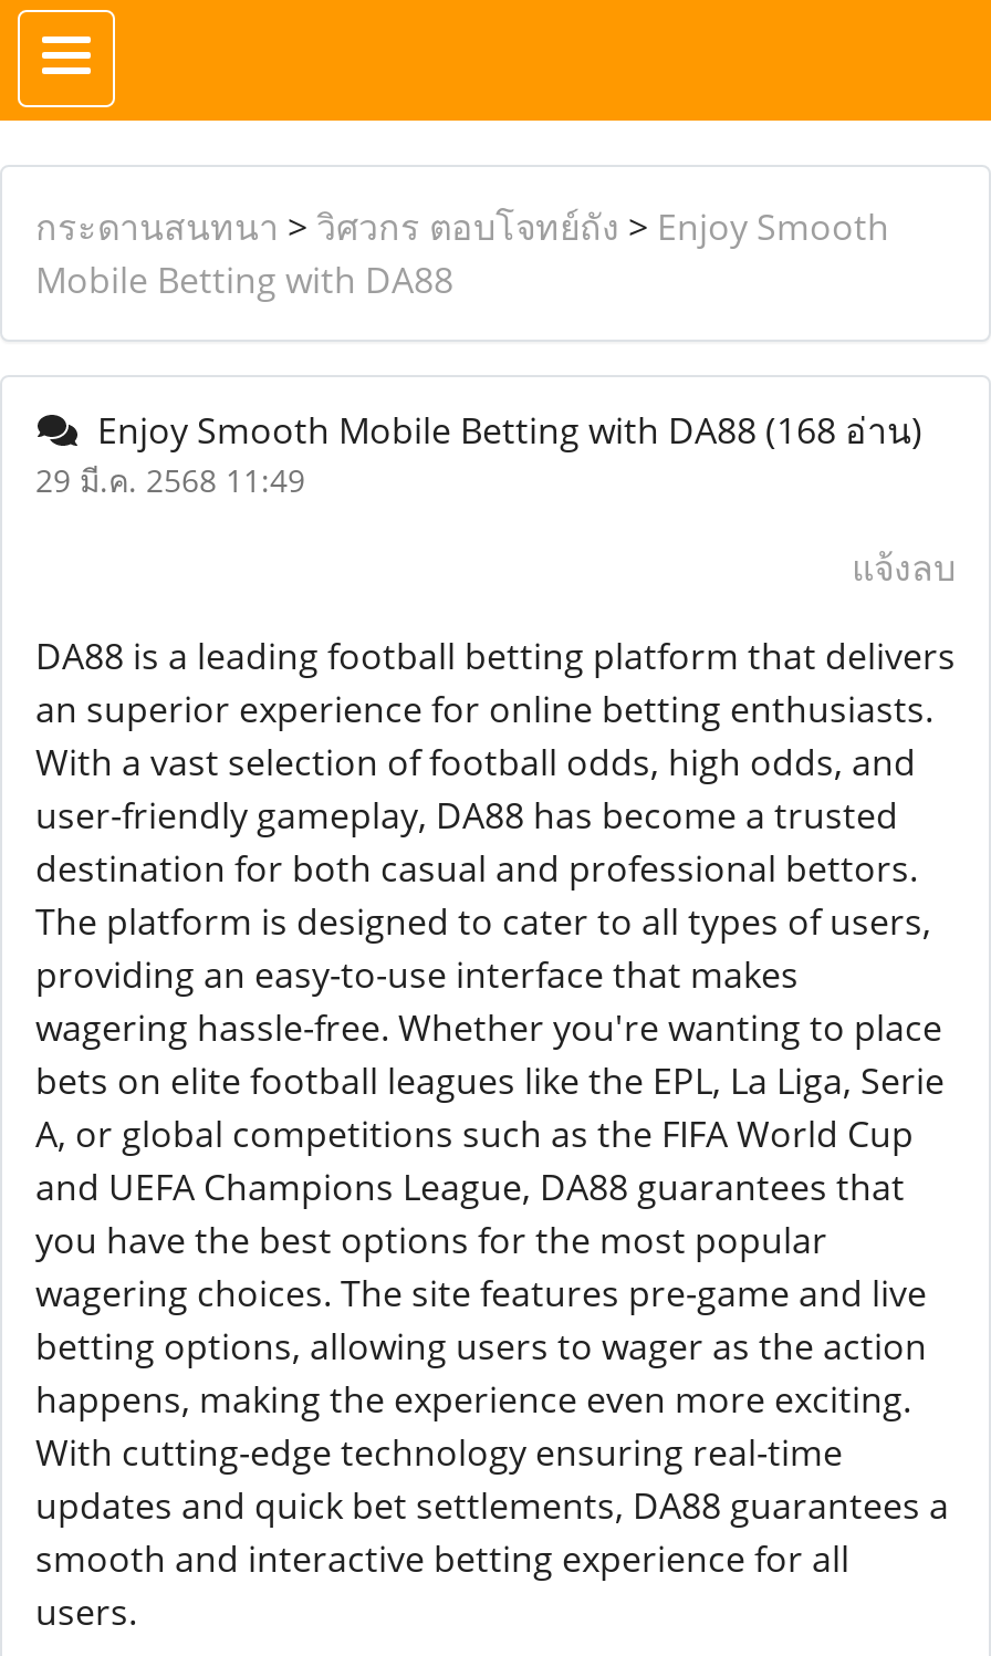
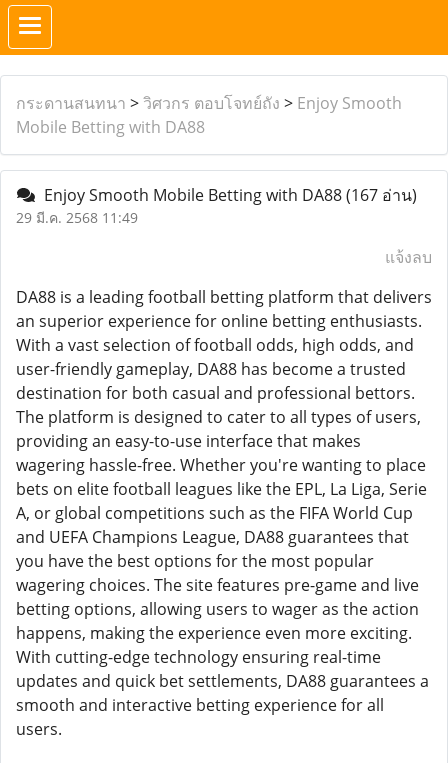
[80,406,922,455] Enjoy Smooth Mobile Betting with DA88 (168 อ่าน) -> [36,184,417,206] Enjoy Smooth Mobile Betting with DA88 (167 อ่าน)

